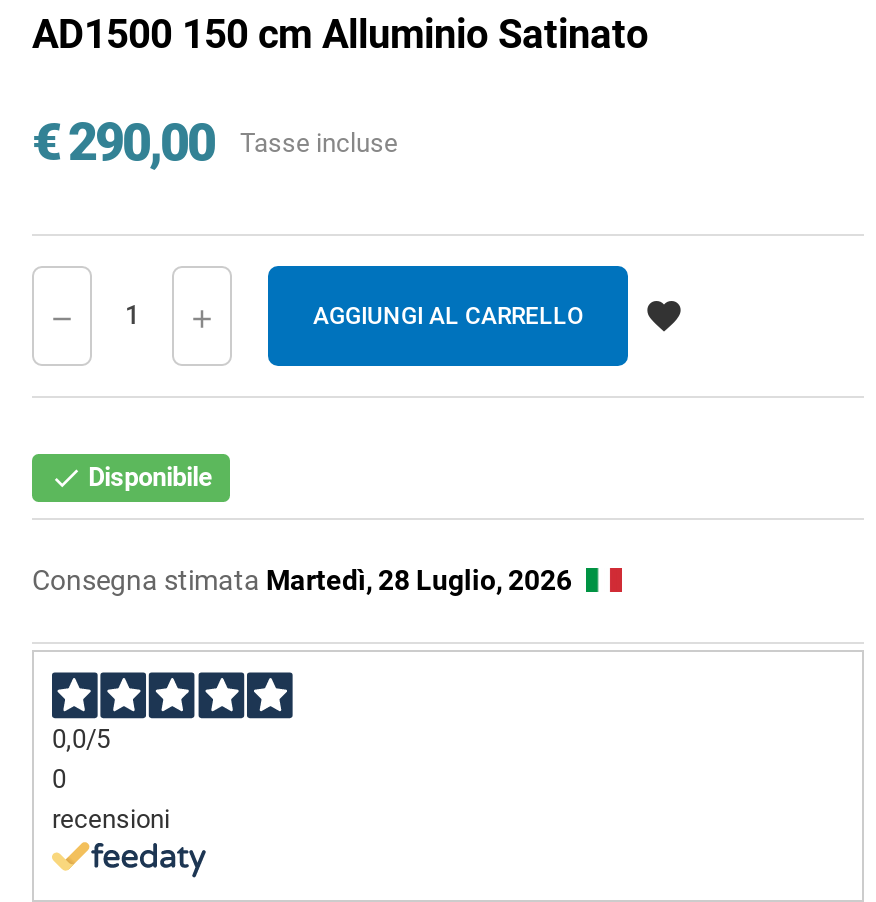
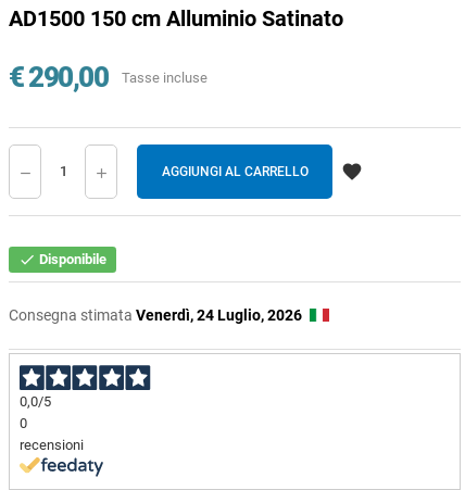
[32,563,572,595] Consegna stimata Martedì, 28 Luglio, 2026 -> [9,306,302,323] Consegna stimata Venerdì, 24 Luglio, 2026

